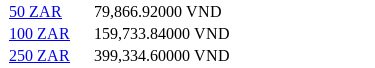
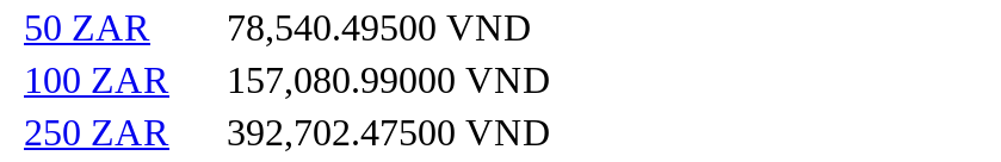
[9,3,222,20] 50 ZAR 79,866.92000 VND -> [24,7,532,48] 50 ZAR 78,540.49500 VND
[9,25,230,42] 100 ZAR 159,733.84000 VND -> [24,60,551,100] 100 ZAR 157,080.99000 VND
[9,47,230,64] 250 ZAR 399,334.60000 VND -> [24,112,551,152] 250 ZAR 392,702.47500 VND

